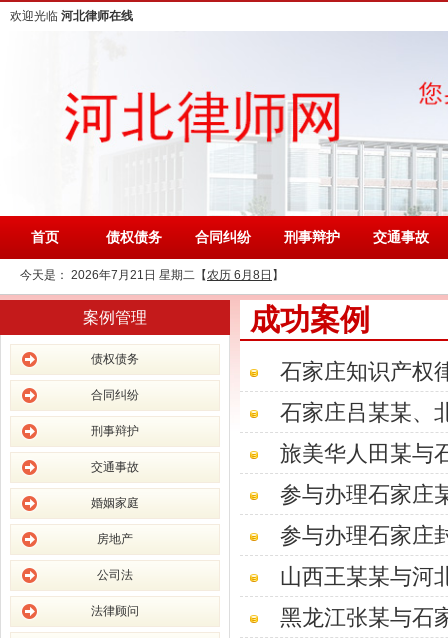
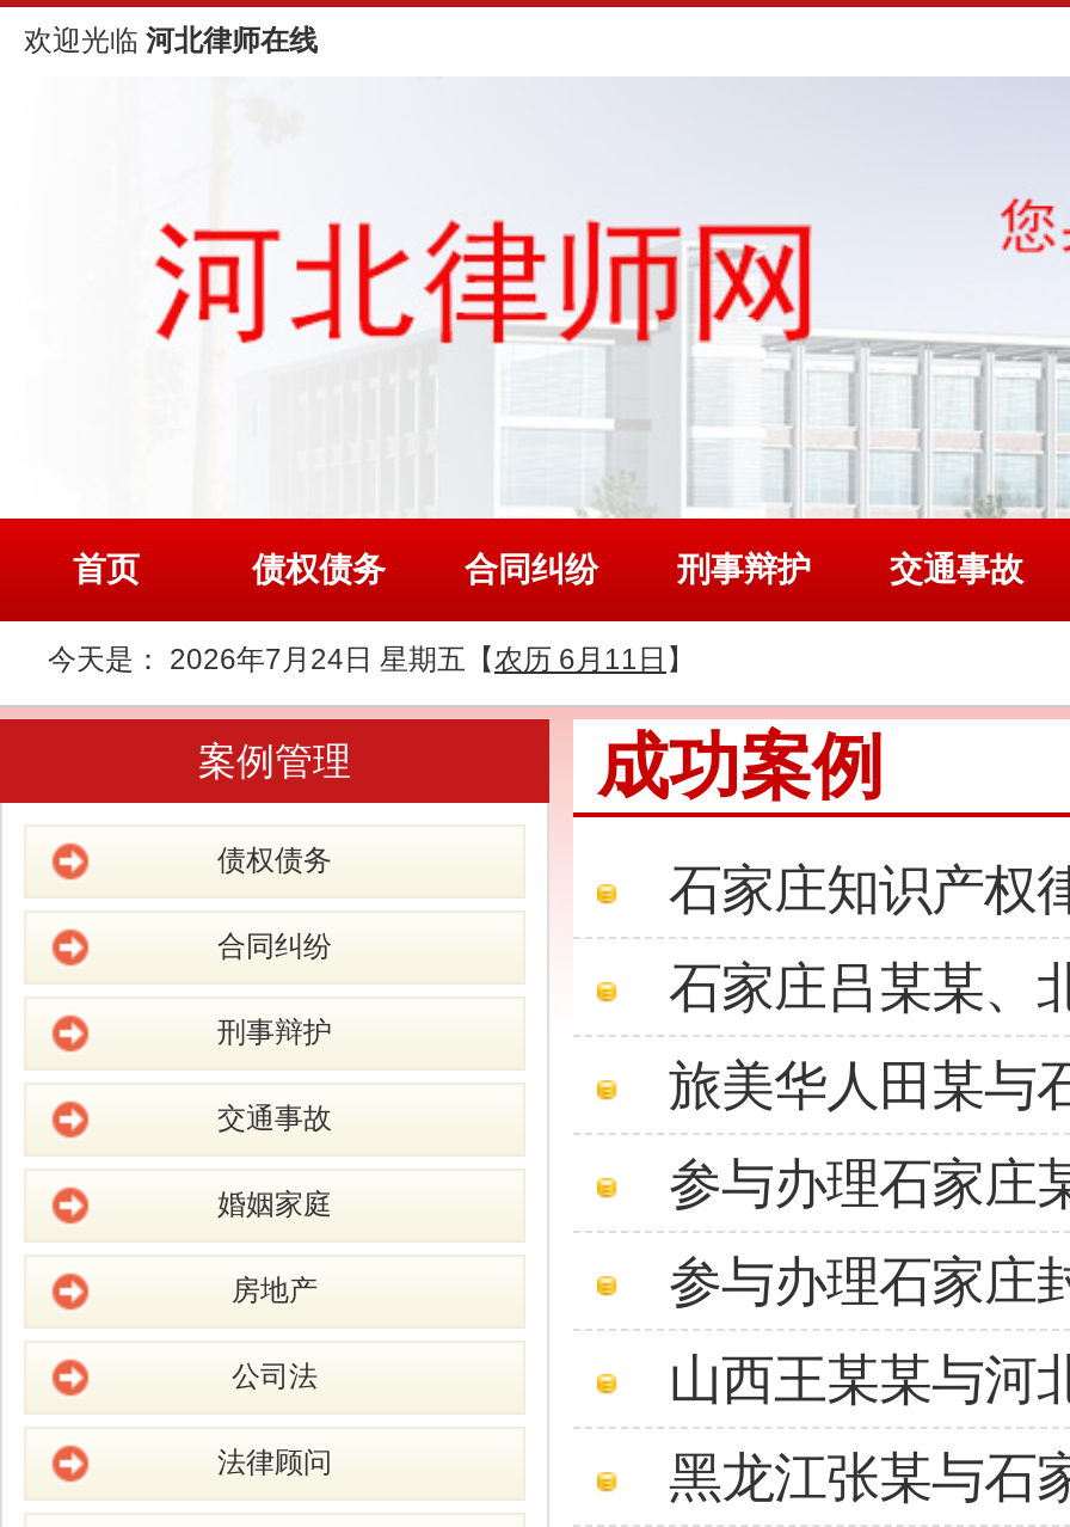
[20,268,284,282] 今天是：2026年7月21日 星期二【农历 6月8日】 -> [48,644,695,677] 今天是：2026年7月24日 星期五【农历 6月11日】

